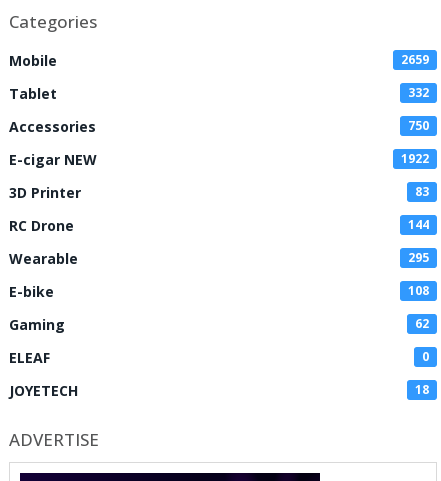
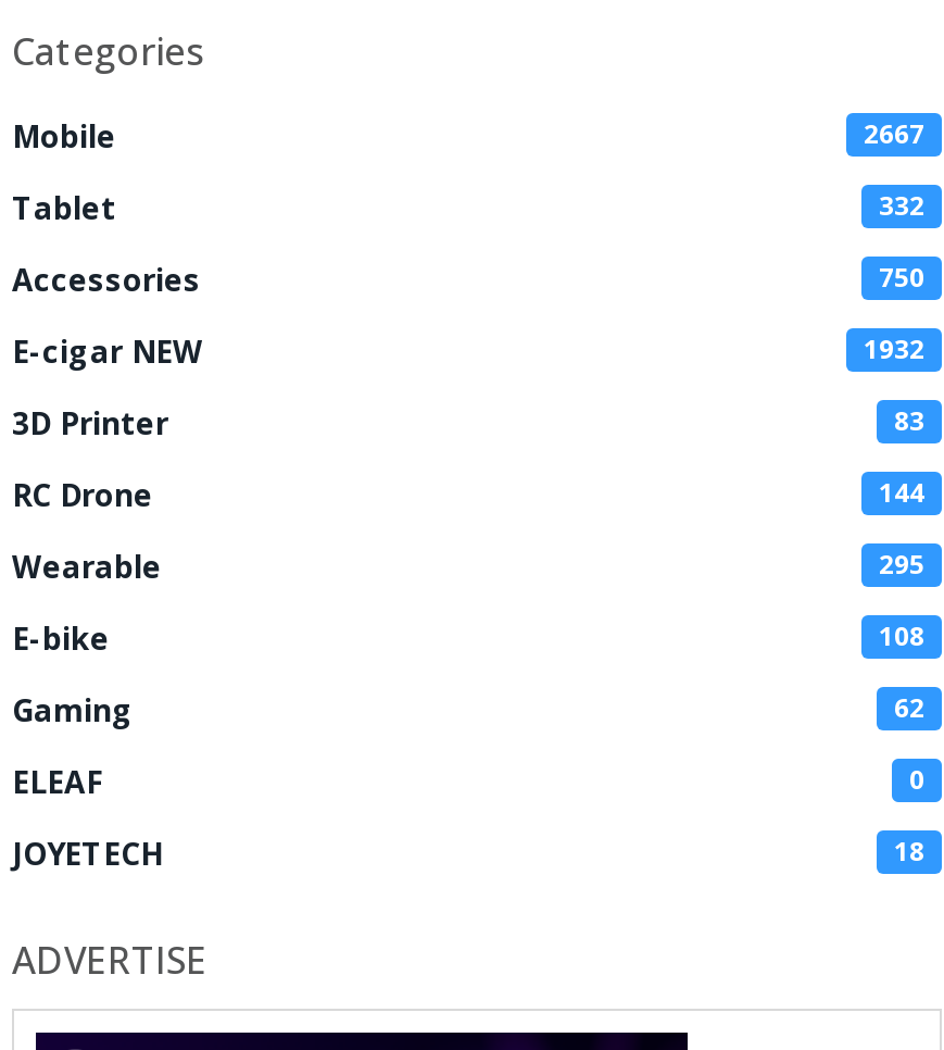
[401,51,429,68] 2659 -> [864,115,924,152] 2667
[401,150,429,167] 1922 -> [864,330,924,367] 1932

